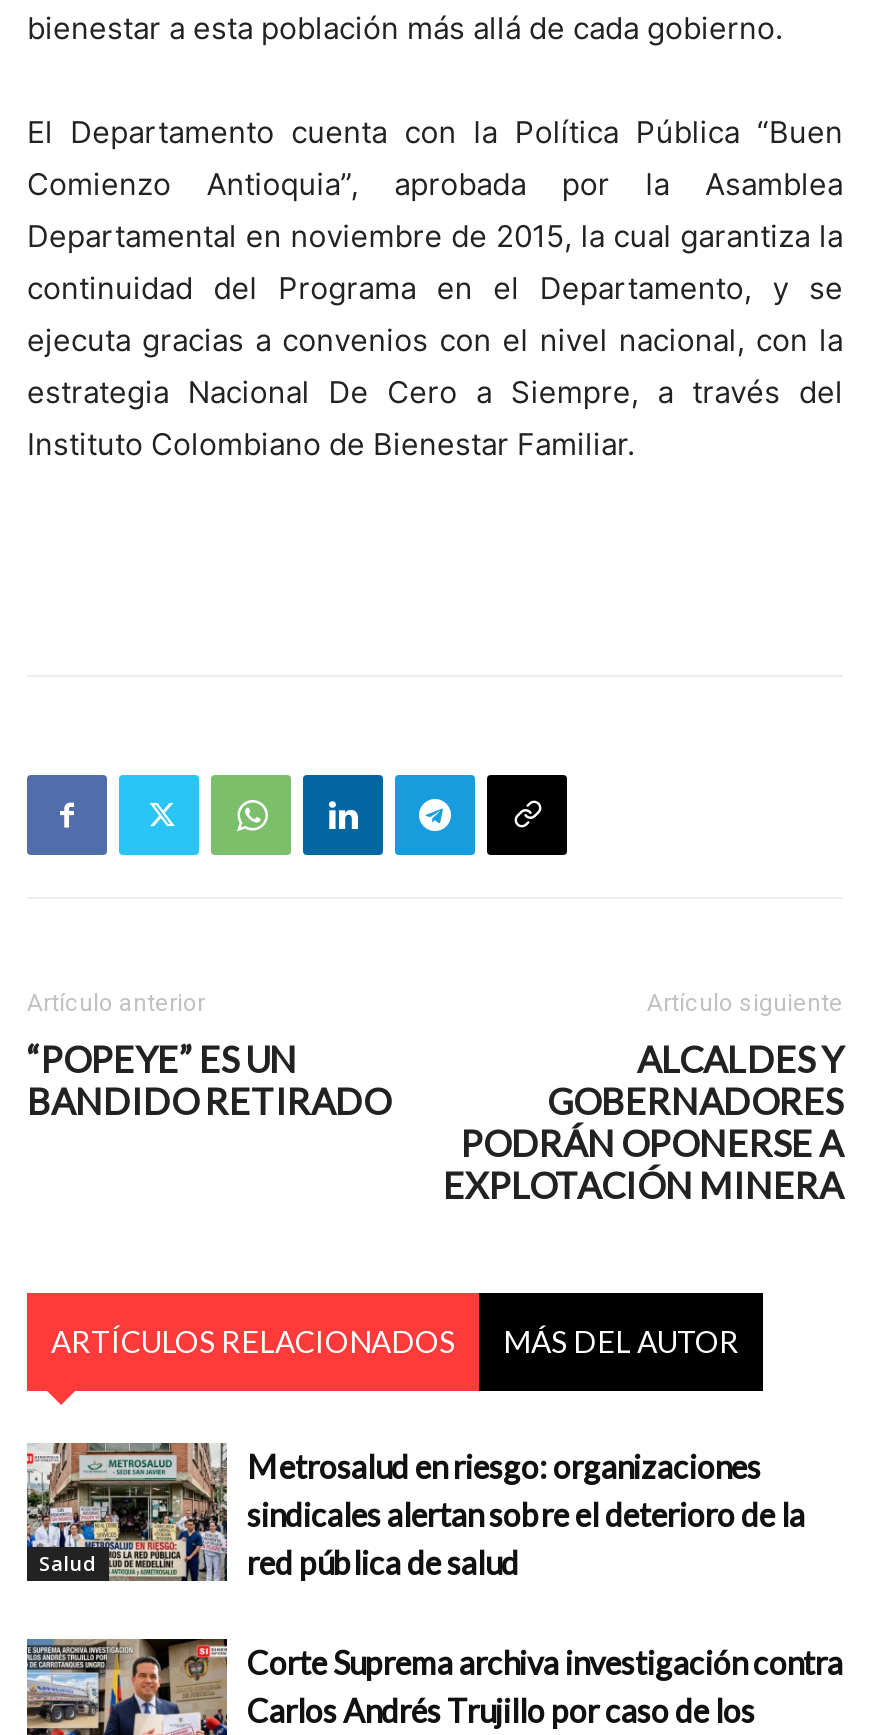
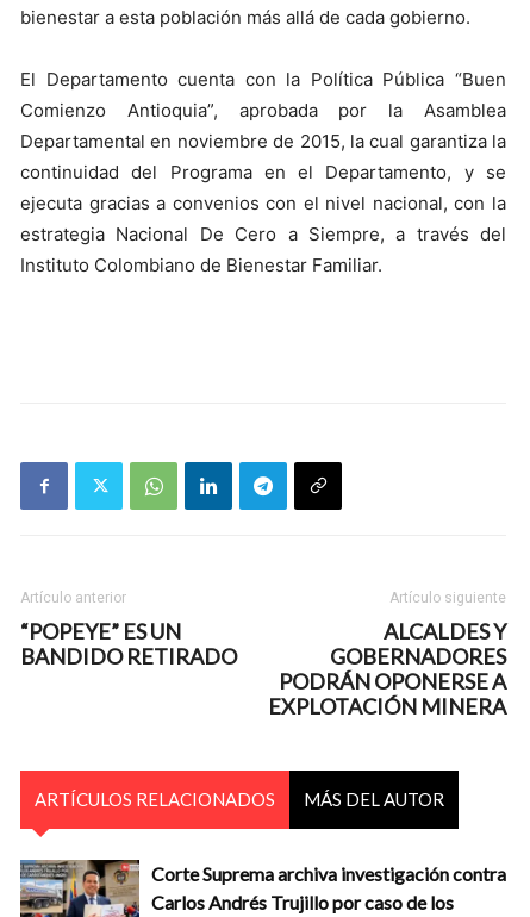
[25,1441,219,1599] [image] | Salud -> none
[247,1447,805,1581] Metrosalud en riesgo: organizaciones | sindicales alertan sobre el deterioro de la | red pública de salud -> none

